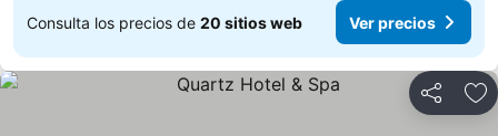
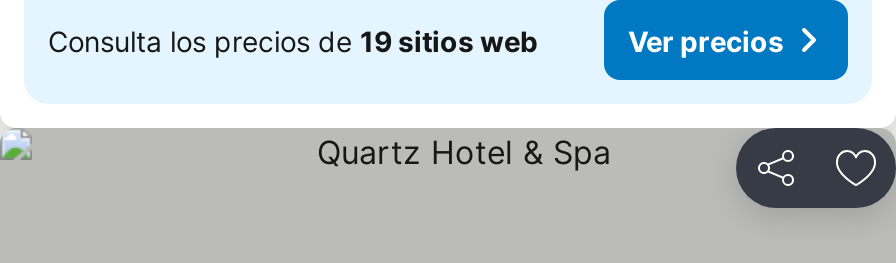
[27,13,302,32] Consulta los precios de 20 sitios web -> [48,23,538,57] Consulta los precios de 19 sitios web

